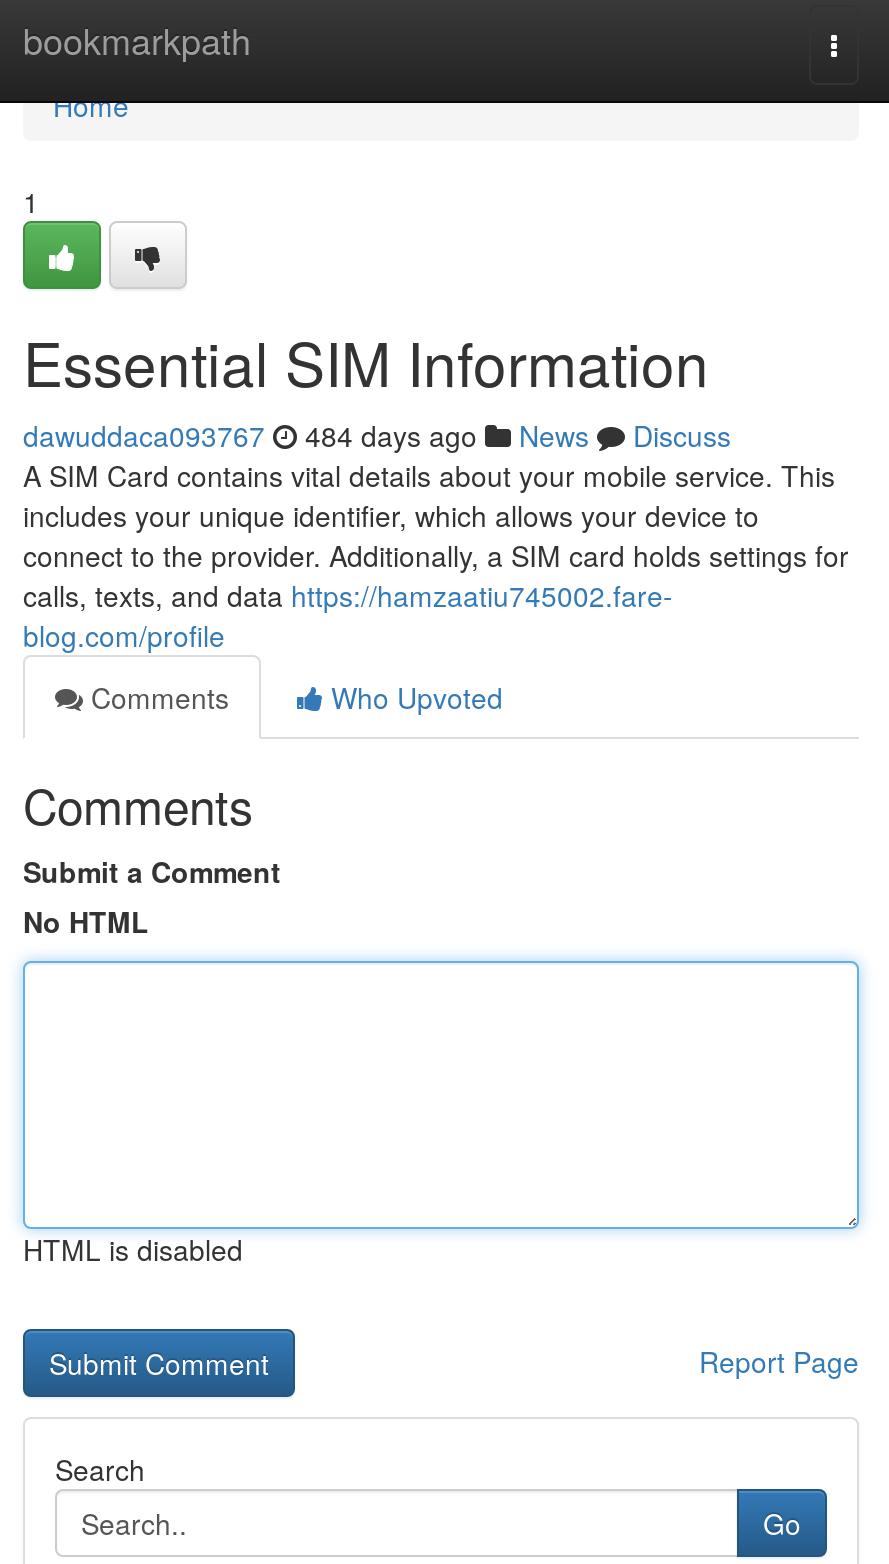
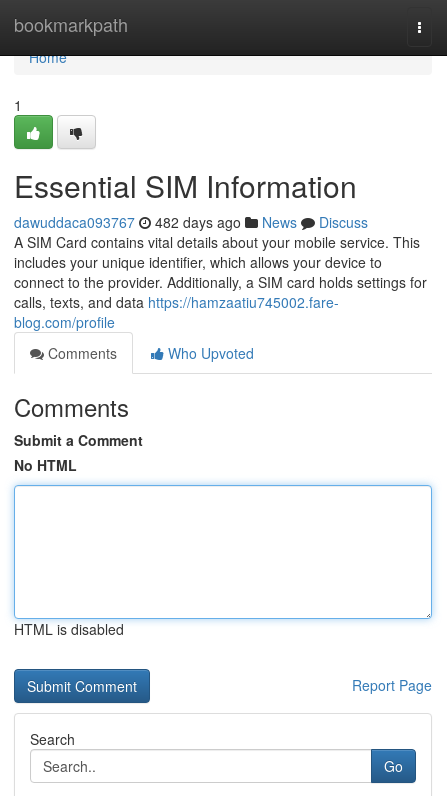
[23,415,731,455] dawuddaca093767 484 days ago News Discuss -> [14,212,368,232] dawuddaca093767 482 days ago News Discuss

